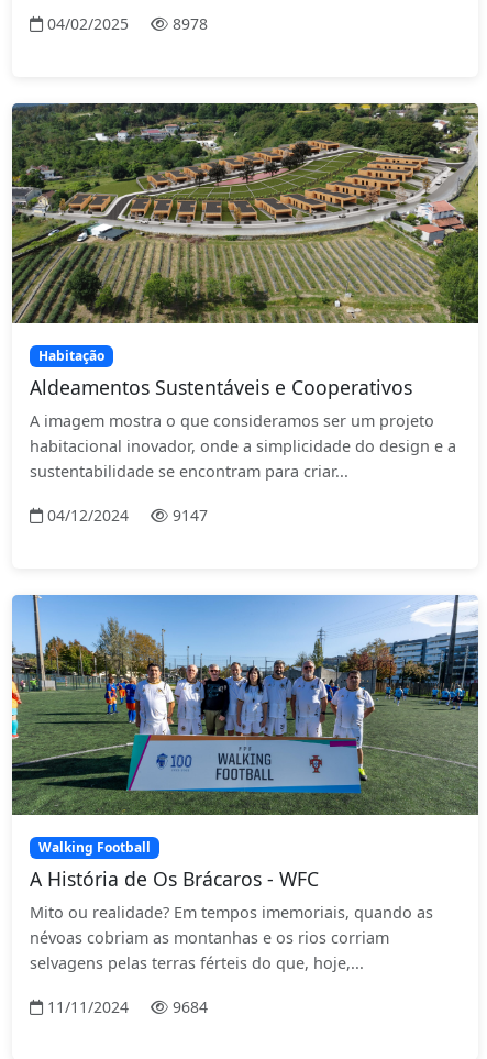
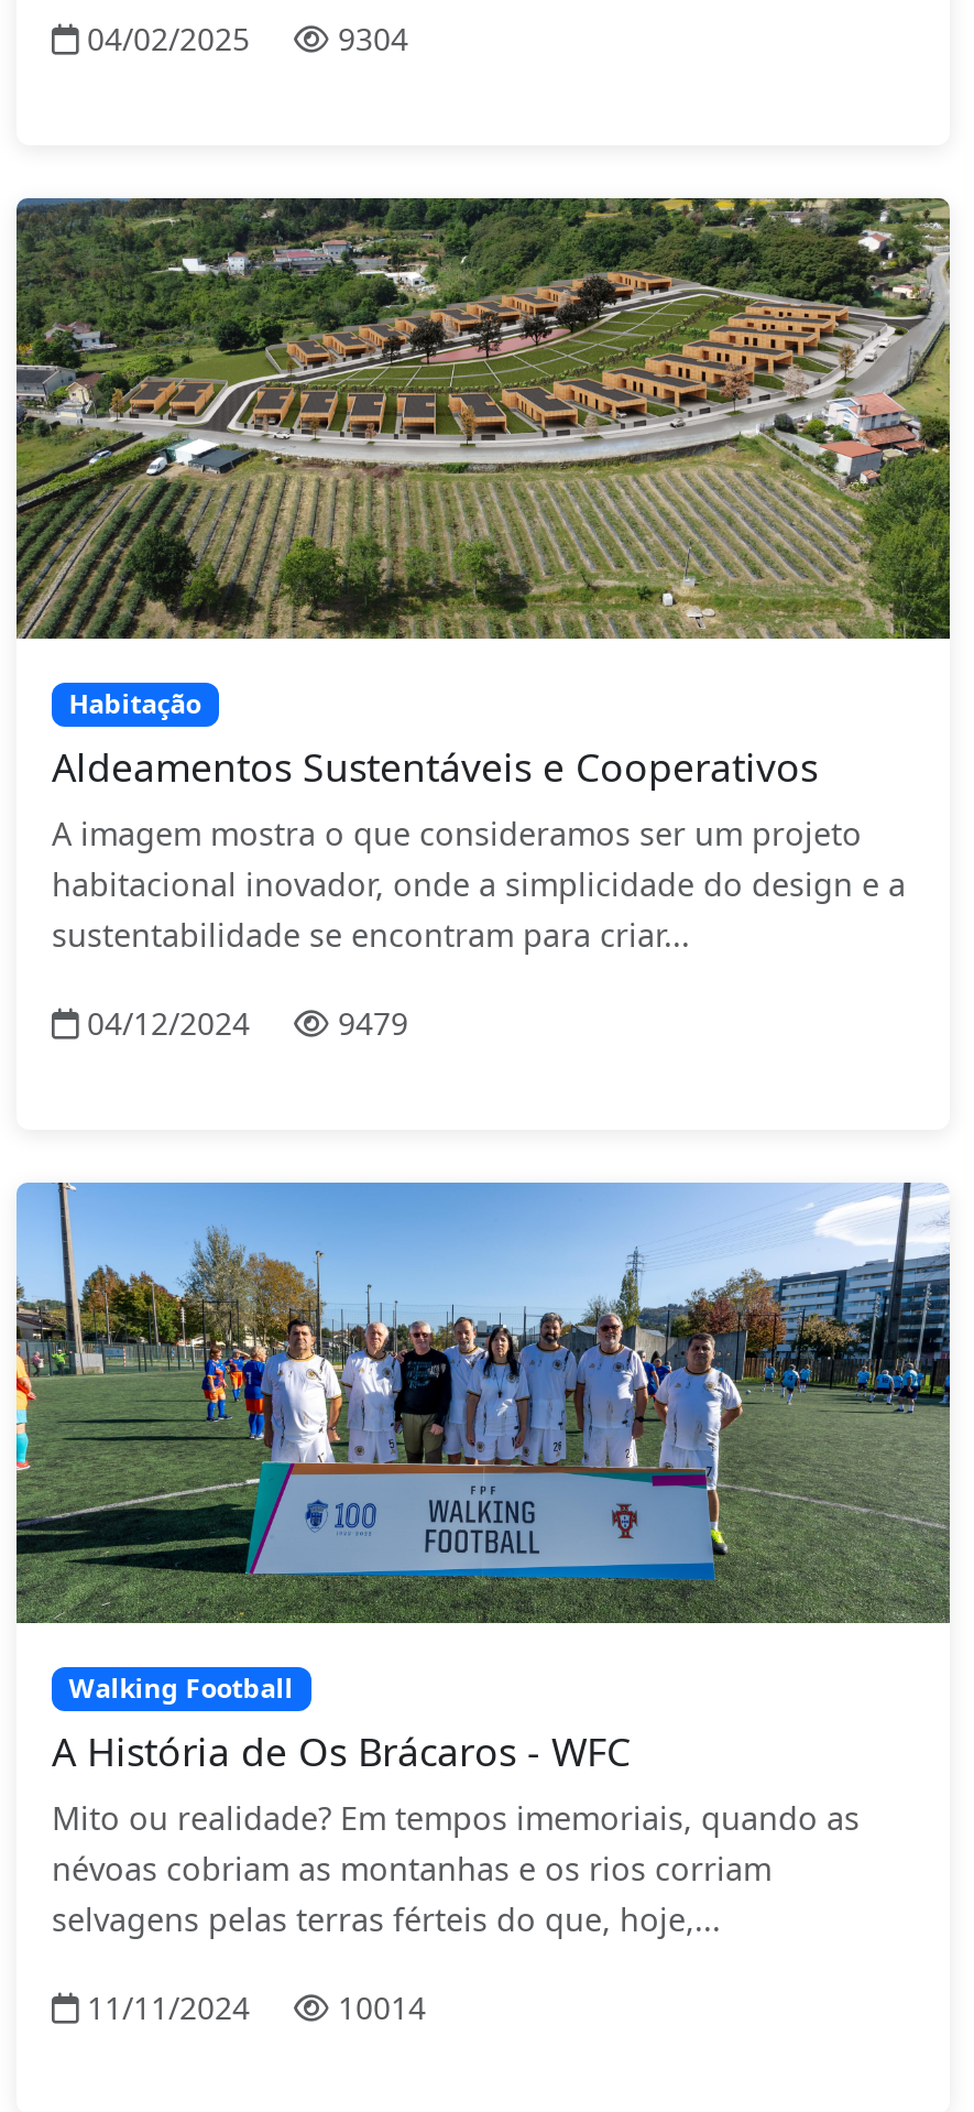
[47,13,208,34] 04/02/2025 8978 -> [87,17,408,59] 04/02/2025 9304
[47,505,208,526] 04/12/2024 9147 -> [87,1002,408,1044] 04/12/2024 9479
[47,997,208,1017] 11/11/2024 9684 -> [87,1987,426,2029] 11/11/2024 10014

